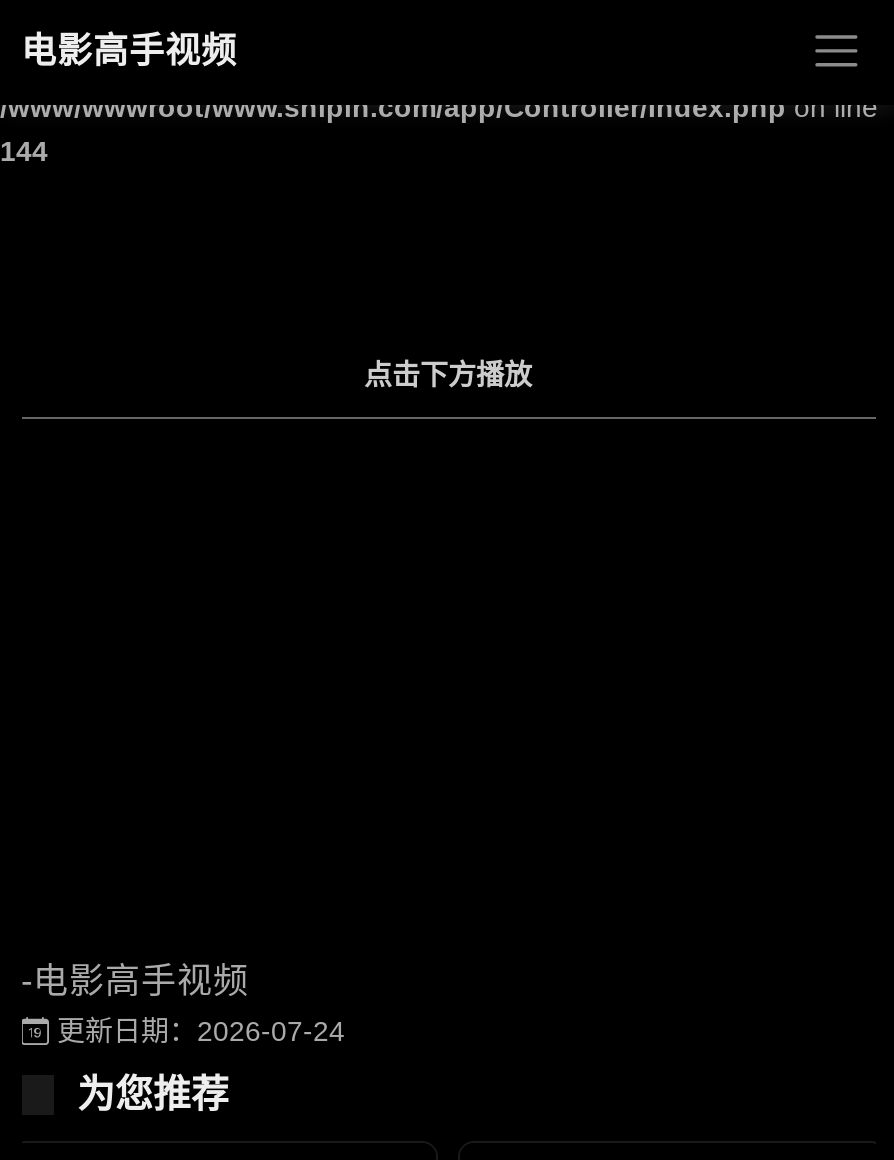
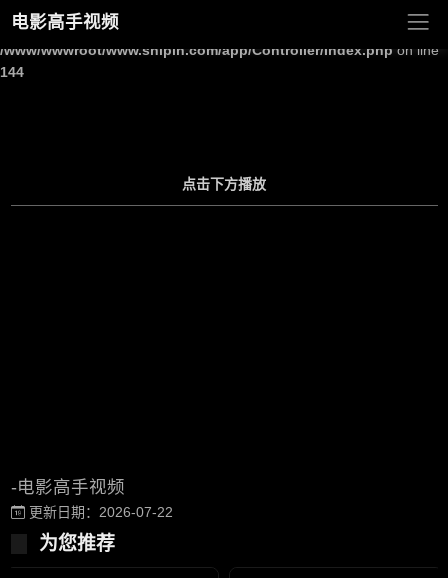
[49,1015,345,1047] 更新日期：2026-07-24 -> [24,504,172,520] 更新日期：2026-07-22

